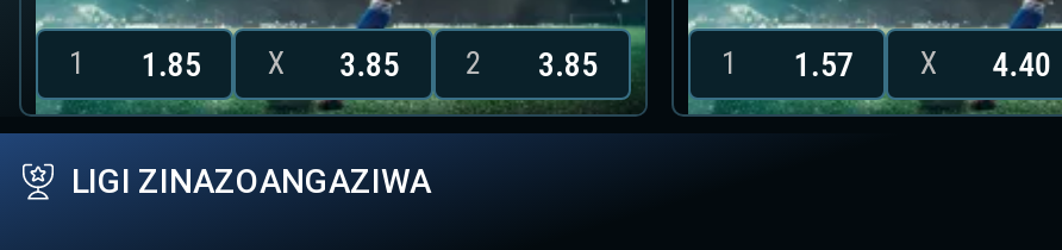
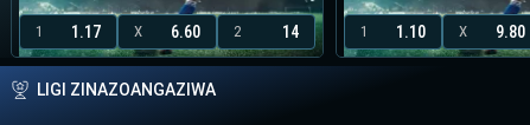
[141,45,201,83] 1.85 -> [71,22,101,41] 1.17
[340,45,399,83] 3.85 -> [170,22,200,41] 6.60
[538,45,598,83] 3.85 -> [282,22,299,41] 14
[794,45,853,83] 1.57 -> [396,22,426,41] 1.10
[992,45,1052,83] 4.40 -> [495,22,525,41] 9.80

